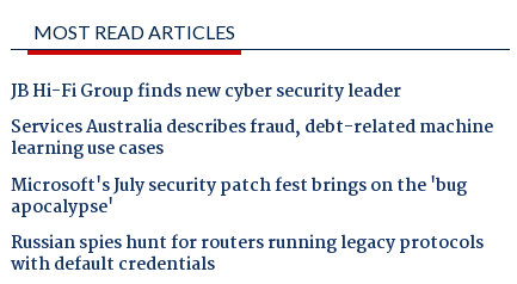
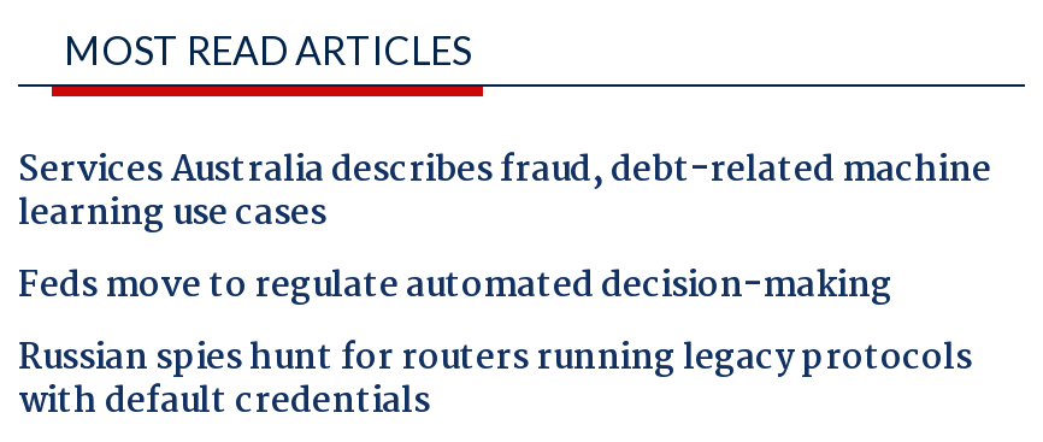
[11,78,401,106] JB Hi-Fi Group finds new cyber security leader -> none
[11,171,467,222] Microsoft's July security patch fest brings on the 'bug | apocalypse' -> [18,259,892,317] Feds move to regulate automated decision-making

